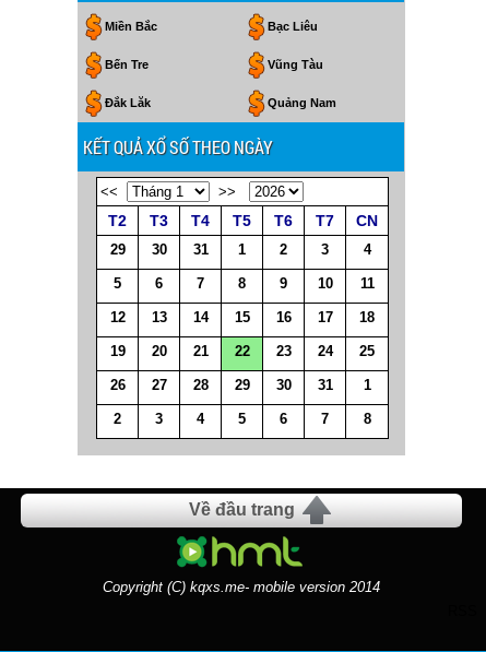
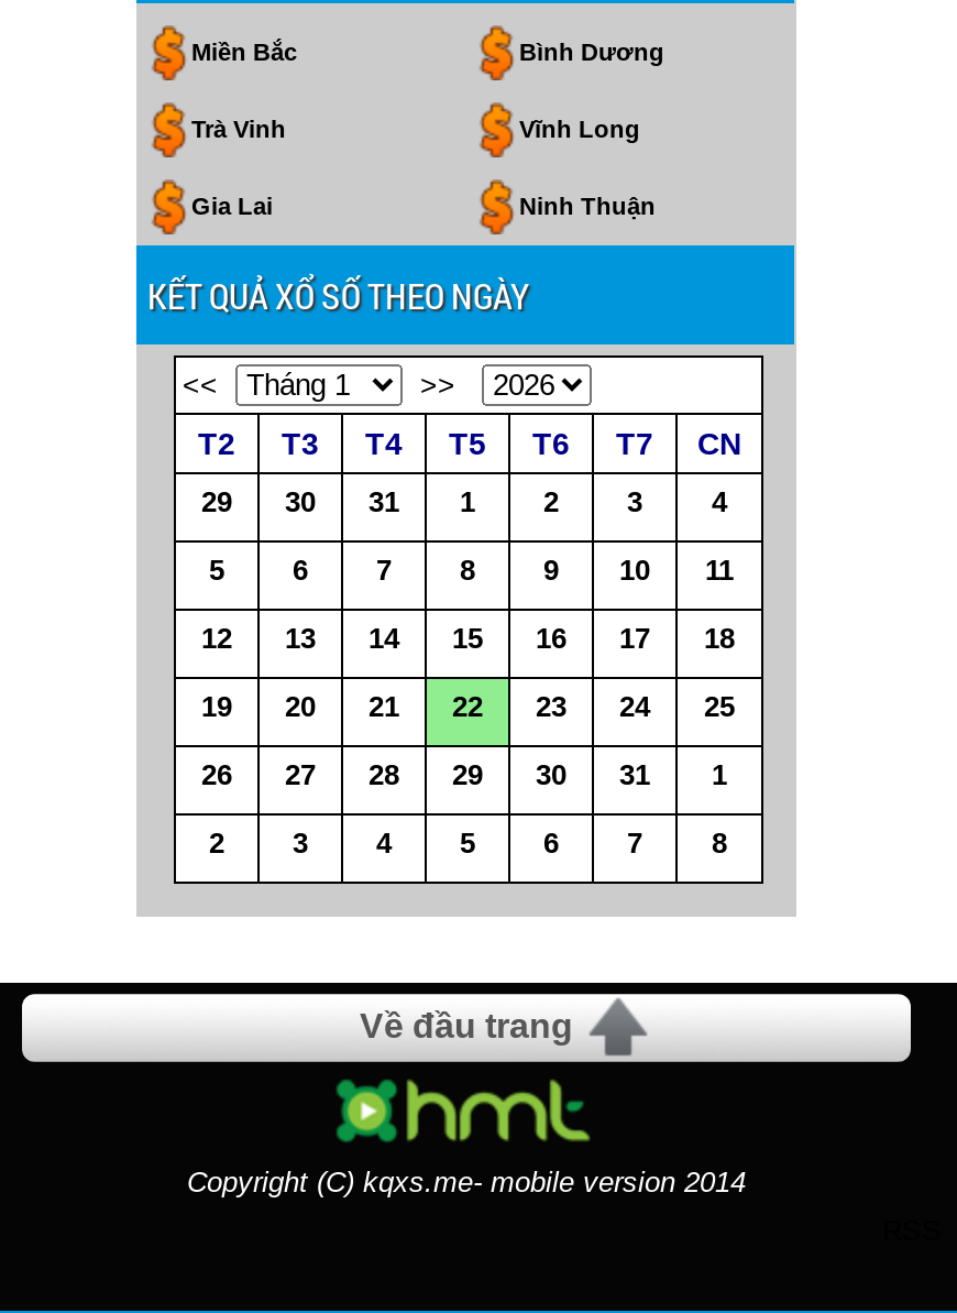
[268,19,318,33] Bạc Liêu -> [519,38,664,64] Bình Dương
[105,58,323,71] Bến Tre | Vũng Tàu -> [191,115,640,142] Trà Vinh | Vĩnh Long
[105,96,336,109] Đắk Lăk | Quảng Nam -> [191,192,656,219] Gia Lai | Ninh Thuận

